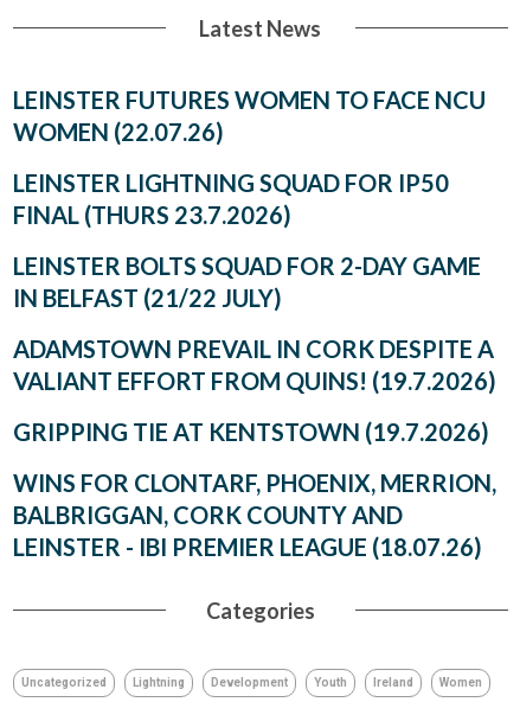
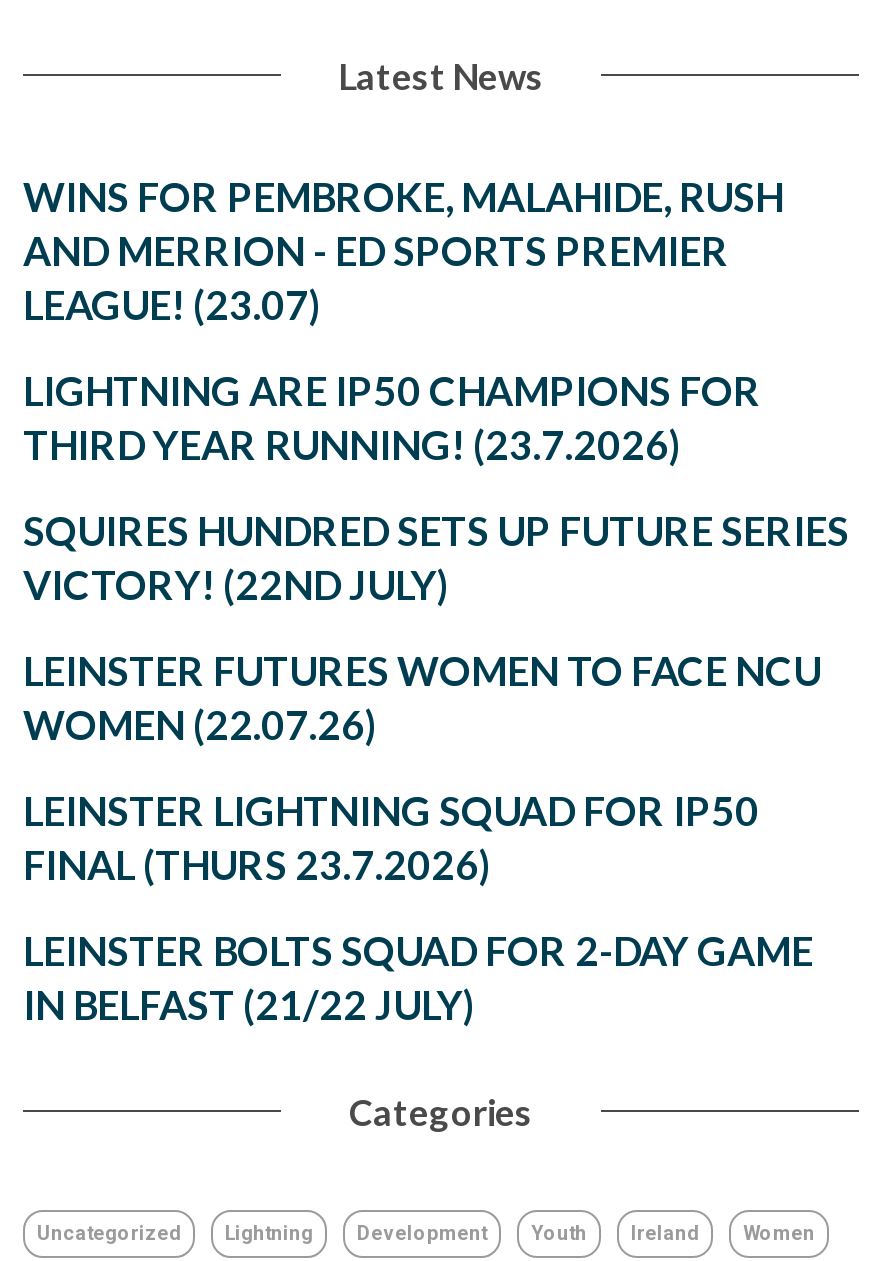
none -> [23,171,849,607] WINS FOR PEMBROKE, MALAHIDE, RUSH | AND MERRION - ED SPORTS PREMIER | LEAGUE! (23.07) | LIGHTNING ARE IP50 CHAMPIONS FOR | THIRD YEAR RUNNING! (23.7.2026) | SQUIRES HUNDRED SETS UP FUTURE SERIES | VICTORY! (22ND JULY)
moved [13,85,486,311] -> [23,645,821,1027]: LEINSTER FUTURES WOMEN TO FACE NCU | WOMEN (22.07.26) | LEINSTER LIGHTNING SQUAD FOR IP50 | FINAL (THURS 23.7.2026) | LEINSTER BOLTS SQUAD FOR 2-DAY GAME | IN BELFAST (21/22 JULY)
[13,334,496,560] ADAMSTOWN PREVAIL IN CORK DESPITE A | VALIANT EFFORT FROM QUINS! (19.7.2026) | GRIPPING TIE AT KENTSTOWN (19.7.2026) | WINS FOR CLONTARF, PHOENIX, MERRION, | BALBRIGGAN, CORK COUNTY AND | LEINSTER - IBI PREMIER LEAGUE (18.07.26) -> none

